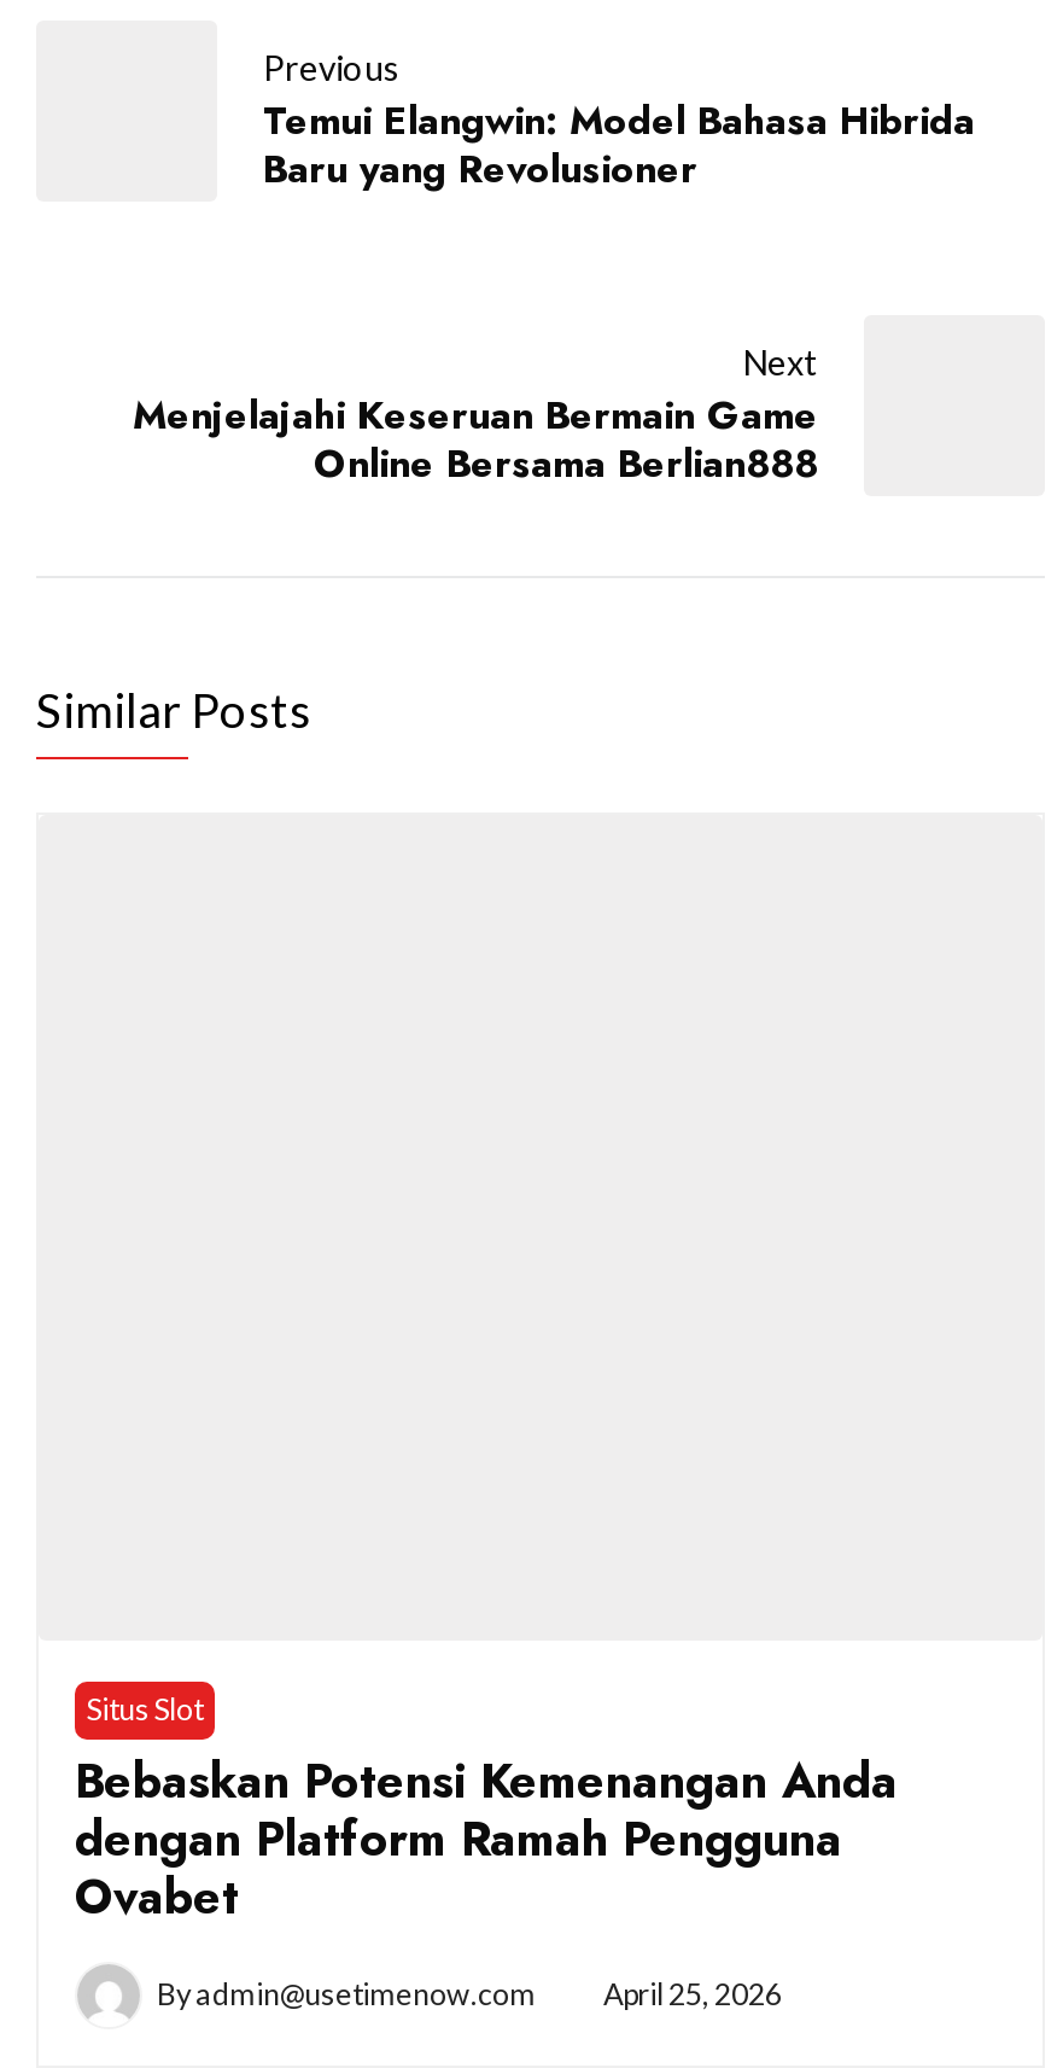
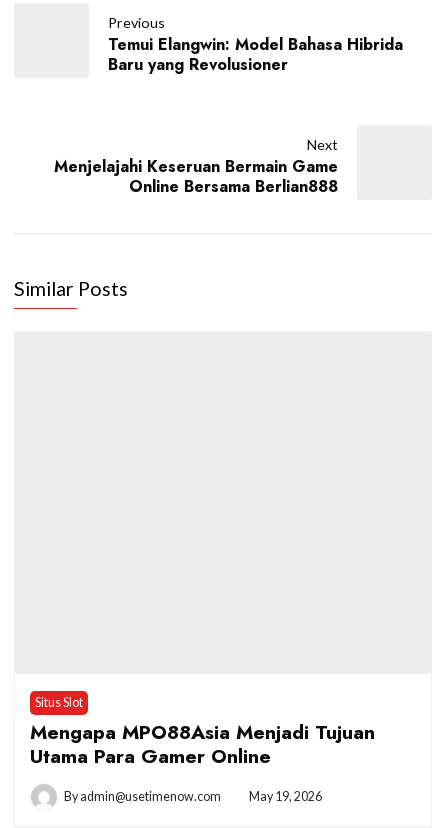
[75,1746,898,1930] Bebaskan Potensi Kemenangan Anda | dengan Platform Ramah Pengguna | Ovabet -> [30,718,375,770] Mengapa MPO88Asia Menjadi Tujuan | Utama Para Gamer Online
[157,1976,782,2012] Byadmin@usetimenow.com April 25, 2026 -> [64,789,322,804] Byadmin@usetimenow.com May 19, 2026

